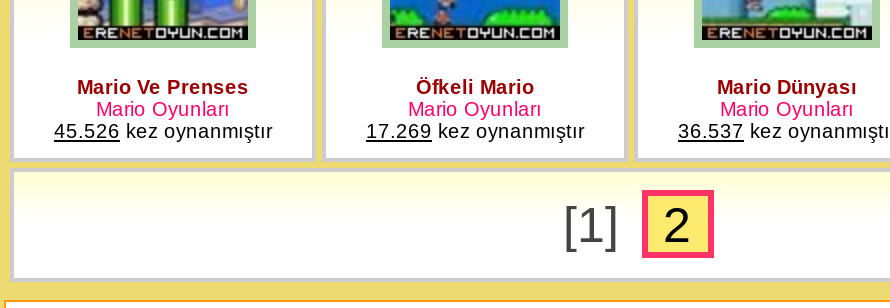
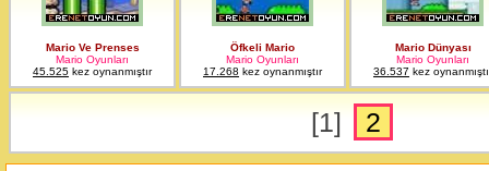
[54,120,272,142] 45.526 kez oynanmıştır -> [33,65,152,77] 45.525 kez oynanmıştır
[366,120,584,142] 17.269 kez oynanmıştır -> [203,65,322,77] 17.268 kez oynanmıştır

